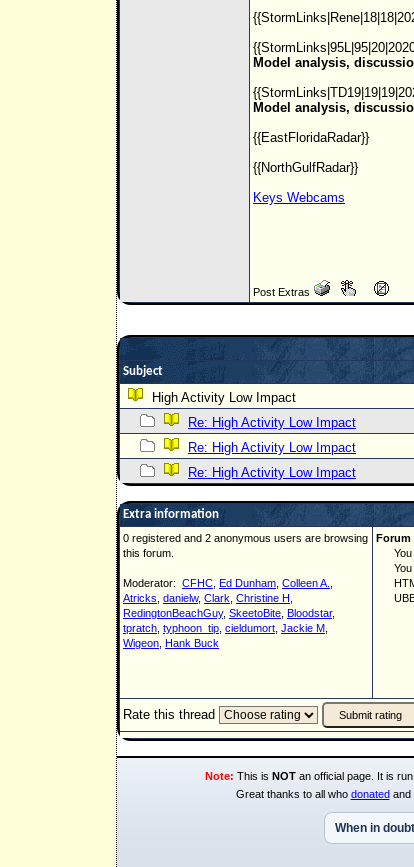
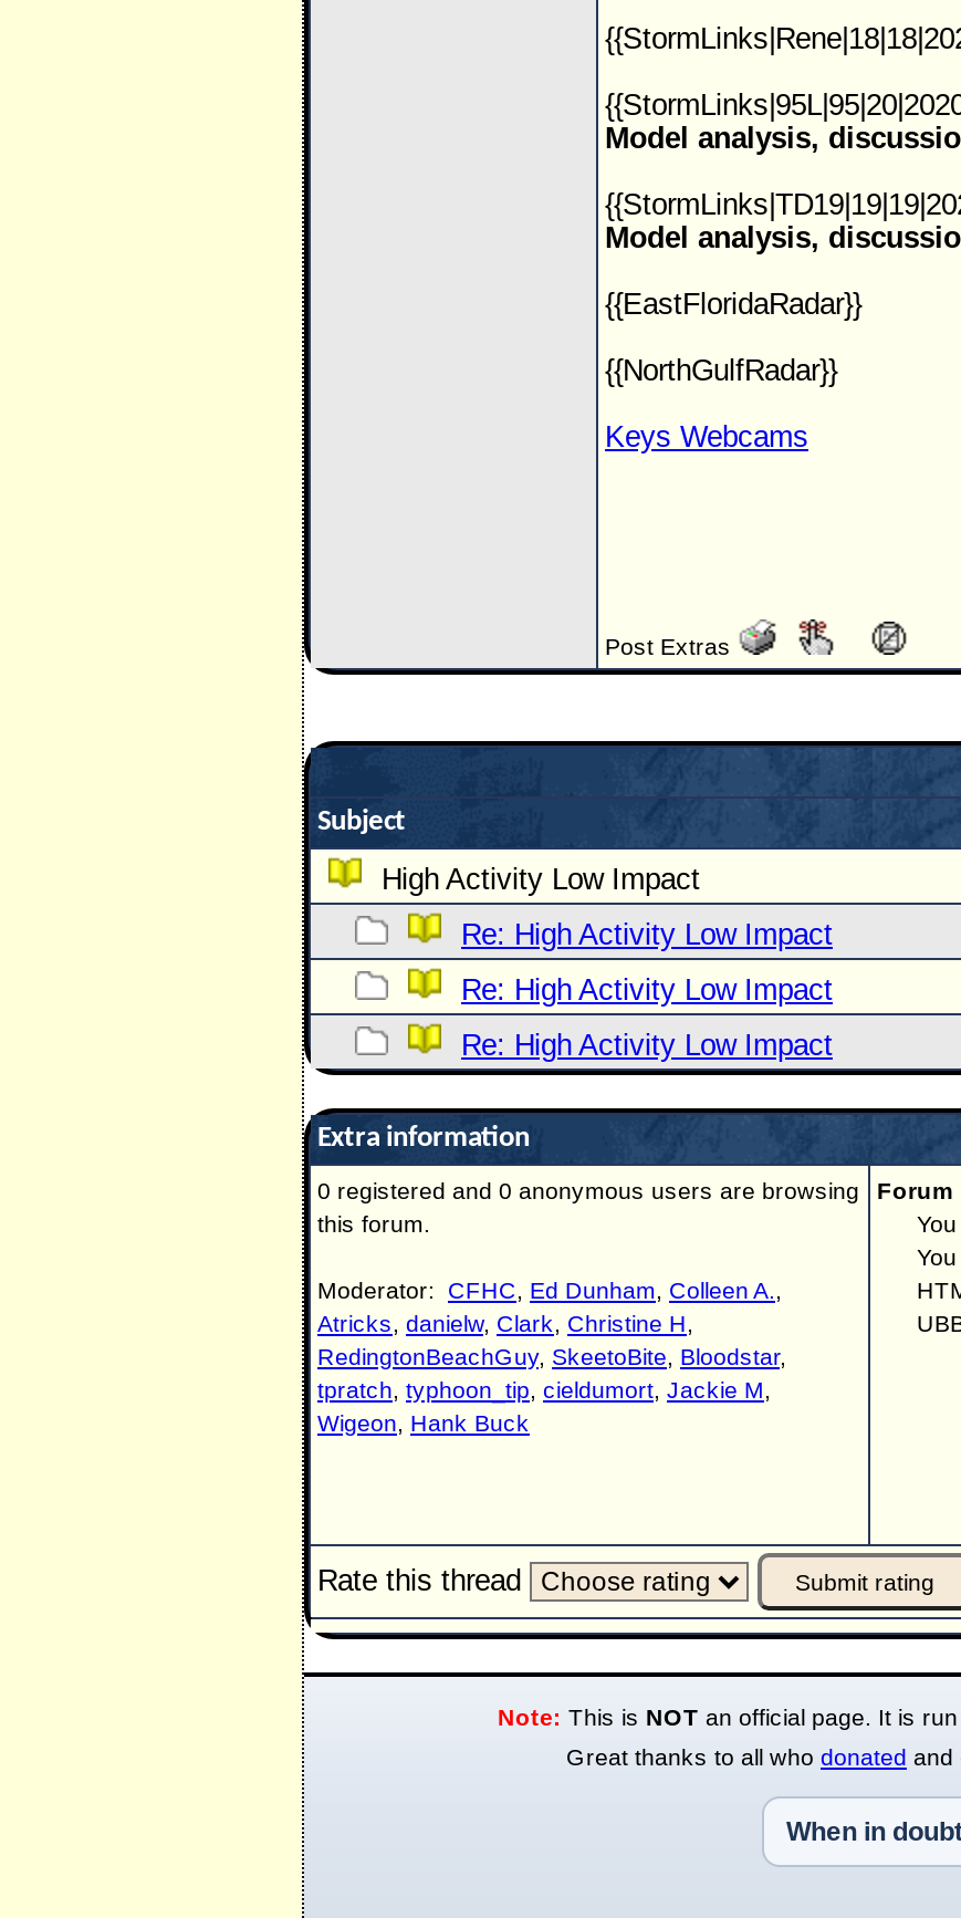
[123,532,368,544] 0 registered and 2 anonymous users are browsing -> [317,1177,859,1203] 0 registered and 0 anonymous users are browsing

